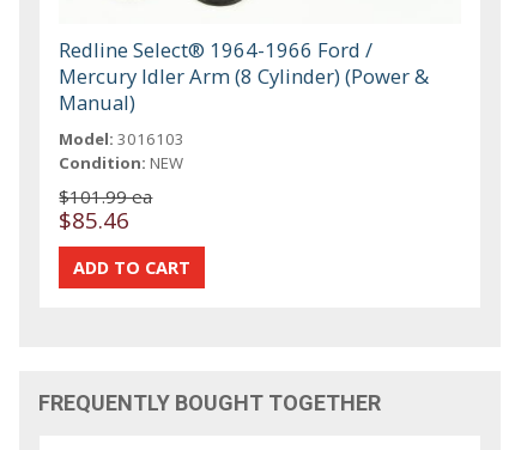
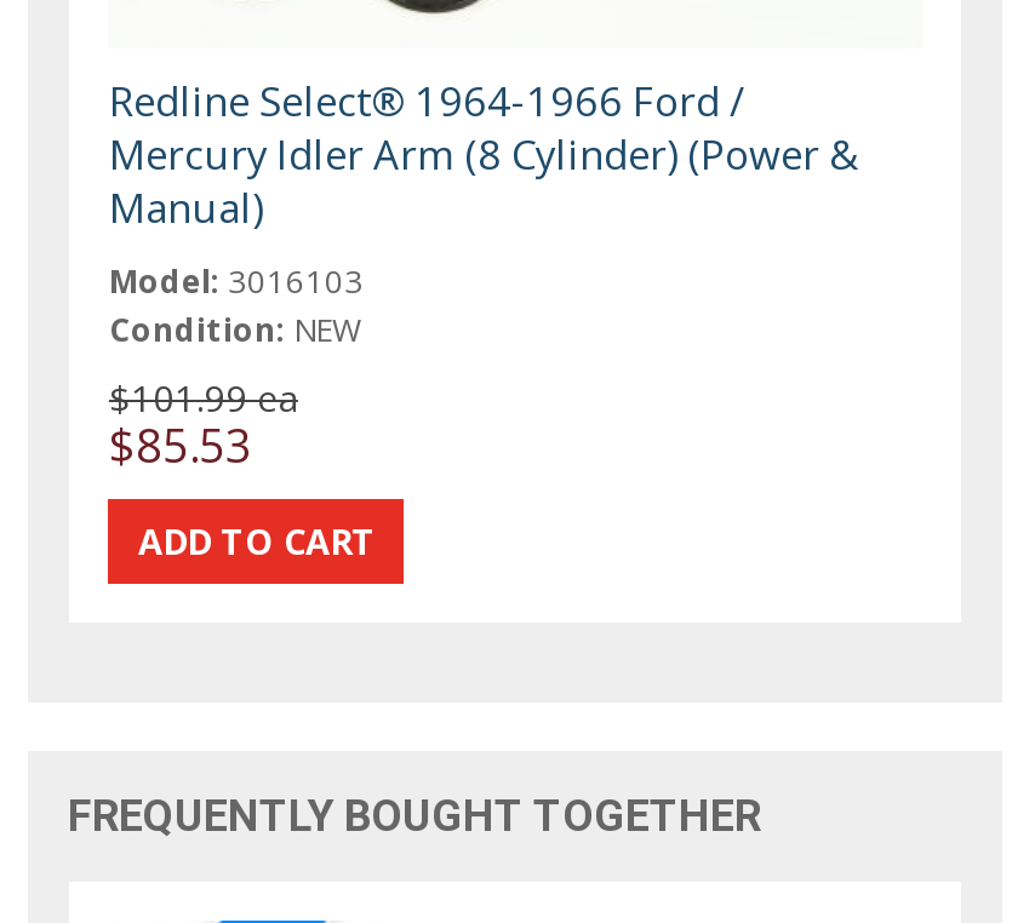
[59,205,130,234] $85.46 -> [109,414,252,475] $85.53

